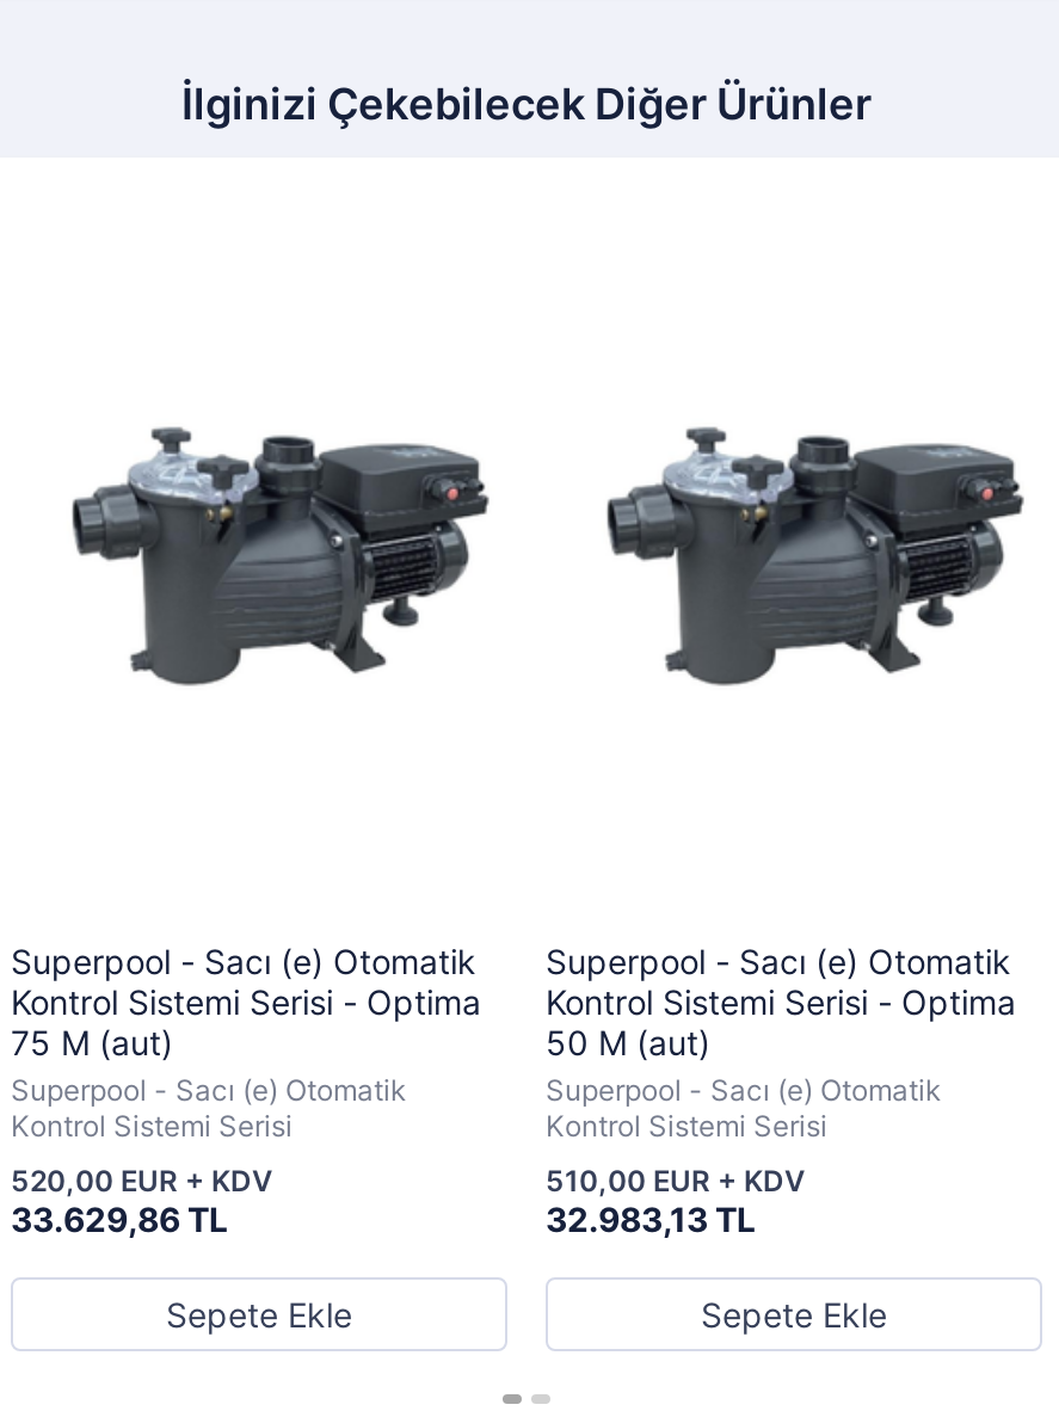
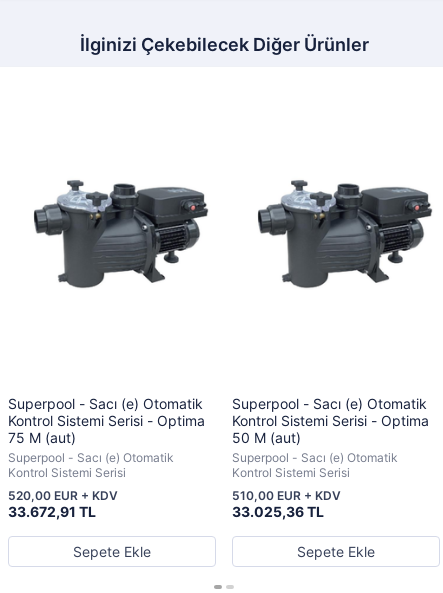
[11,1199,228,1239] 33.629,86 TL -> [8,503,96,520] 33.672,91 TL
[546,1199,756,1239] 32.983,13 TL -> [232,503,324,520] 33.025,36 TL

